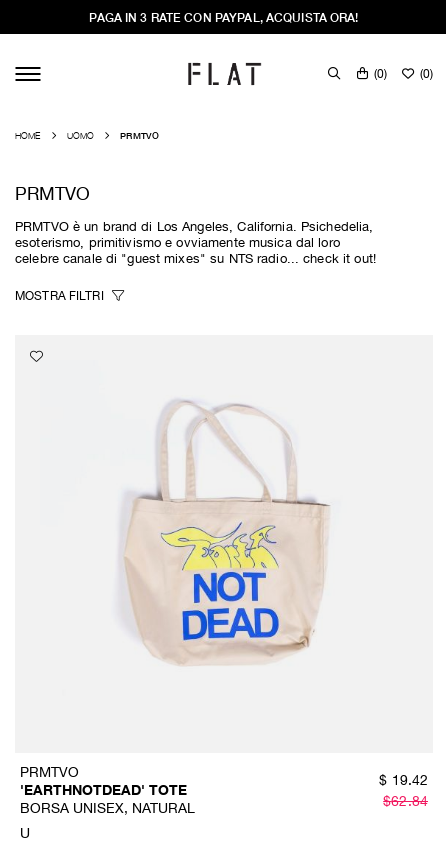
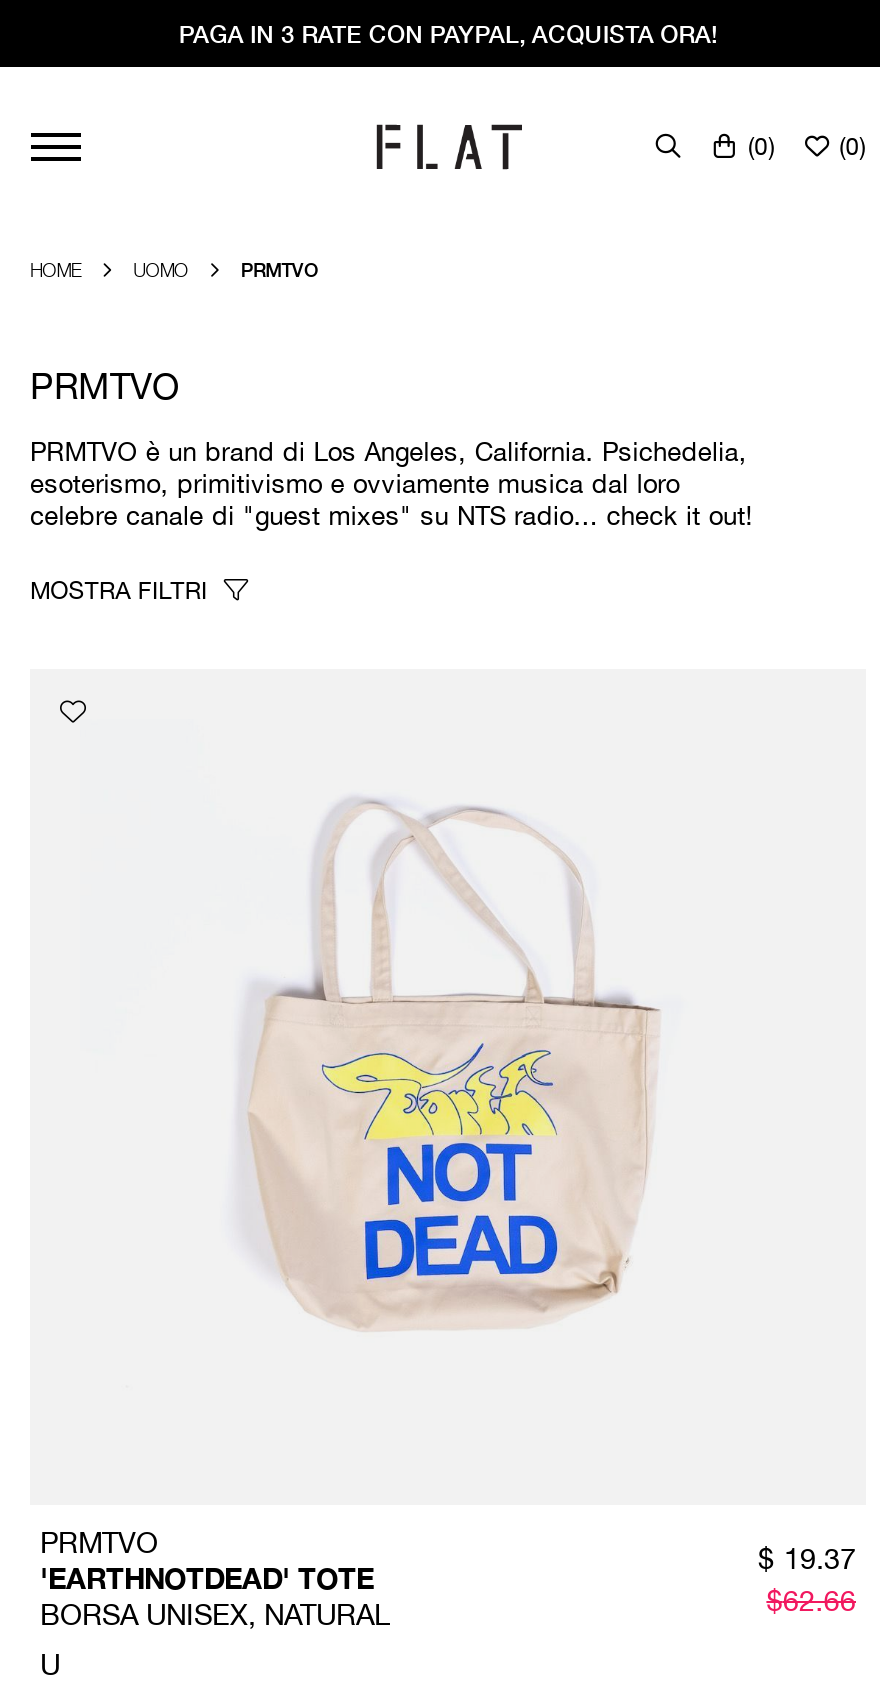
[379,771,428,788] $ 19.42 -> [758,1541,856,1575] $ 19.37
[383,792,428,809] $62.84 -> [766,1583,856,1617] $62.66

